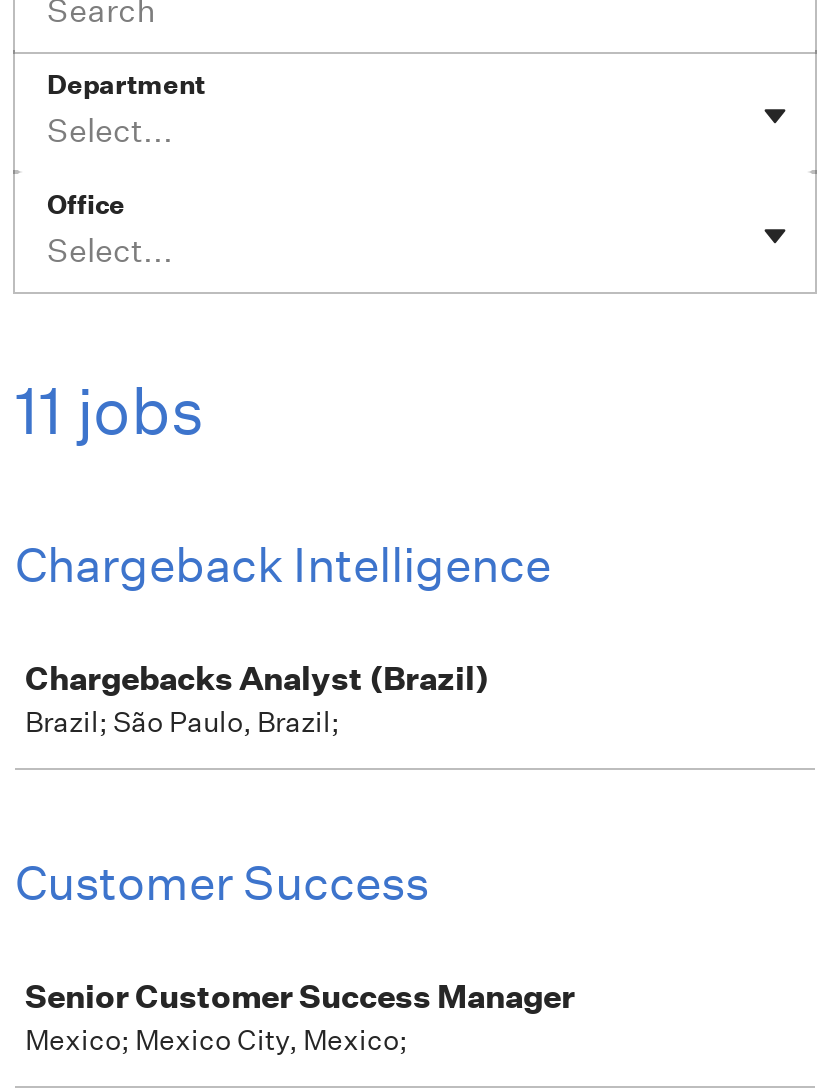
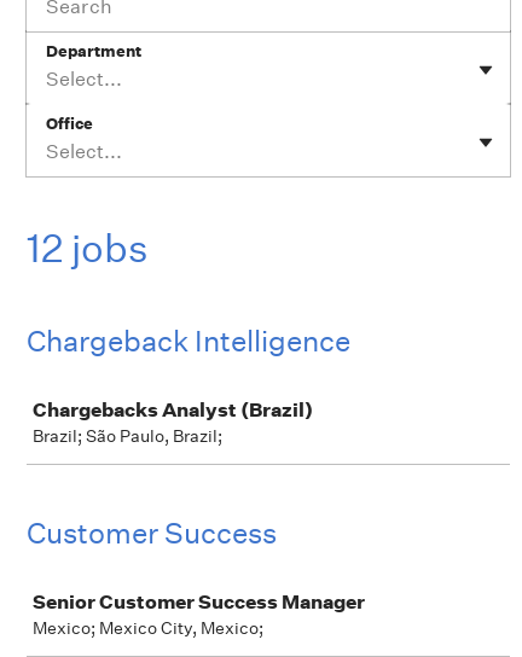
[15,372,205,450] 11 jobs -> [27,225,149,272] 12 jobs

